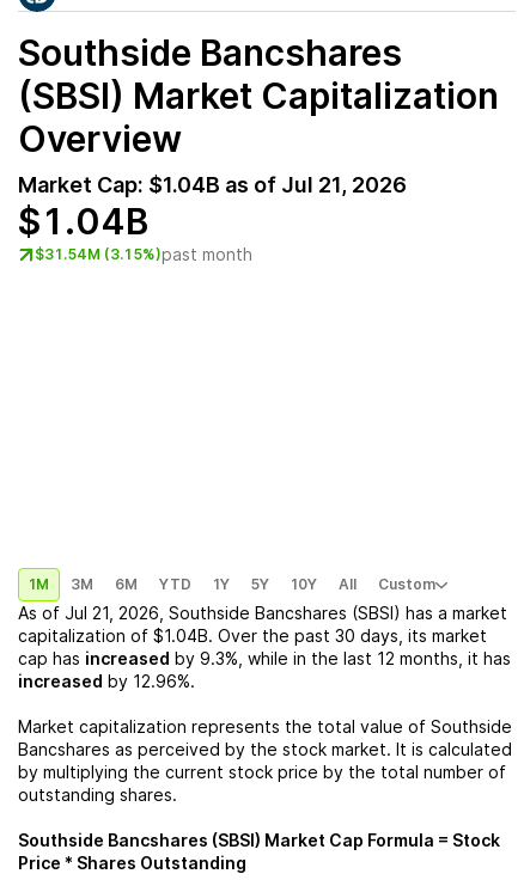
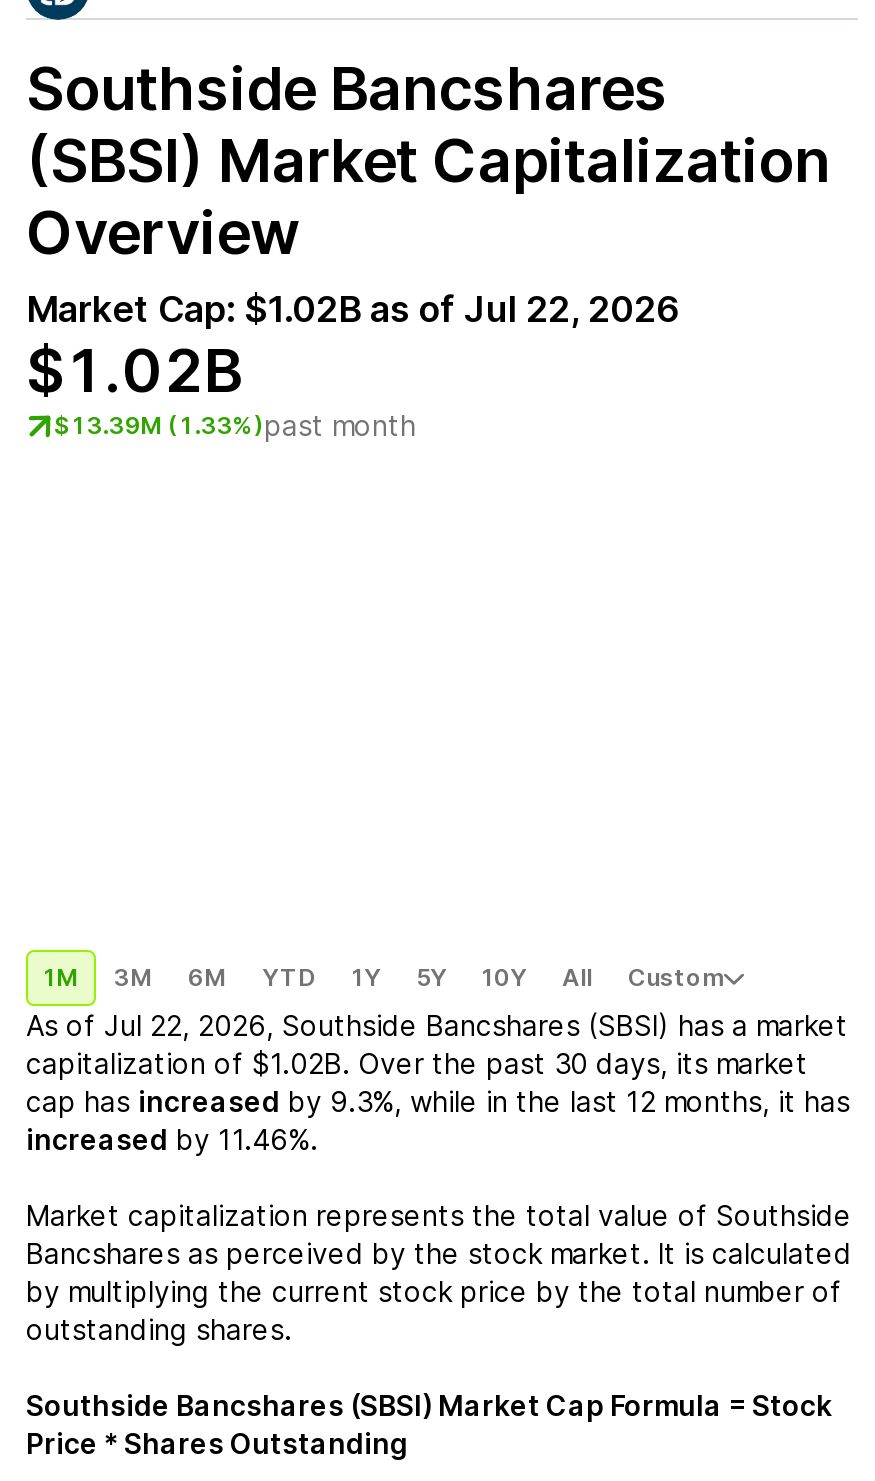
[18,172,407,264] Market Cap: $1.04B as of Jul 21, 2026 | $1.04B | $31.54M (3.15%)past month -> [26,288,680,442] Market Cap: $1.02B as of Jul 22, 2026 | $1.02B | $13.39M (1.33%)past month
[18,603,507,623] As of Jul 21, 2026, Southside Bancshares (SBSI) has a market -> [26,1008,848,1042] As of Jul 22, 2026, Southside Bancshares (SBSI) has a market
[18,625,487,646] capitalization of $1.04B. Over the past 30 days, its market -> [26,1046,808,1080] capitalization of $1.02B. Over the past 30 days, its market
[18,671,195,691] increased by 12.96%. -> [26,1122,318,1156] increased by 11.46%.

